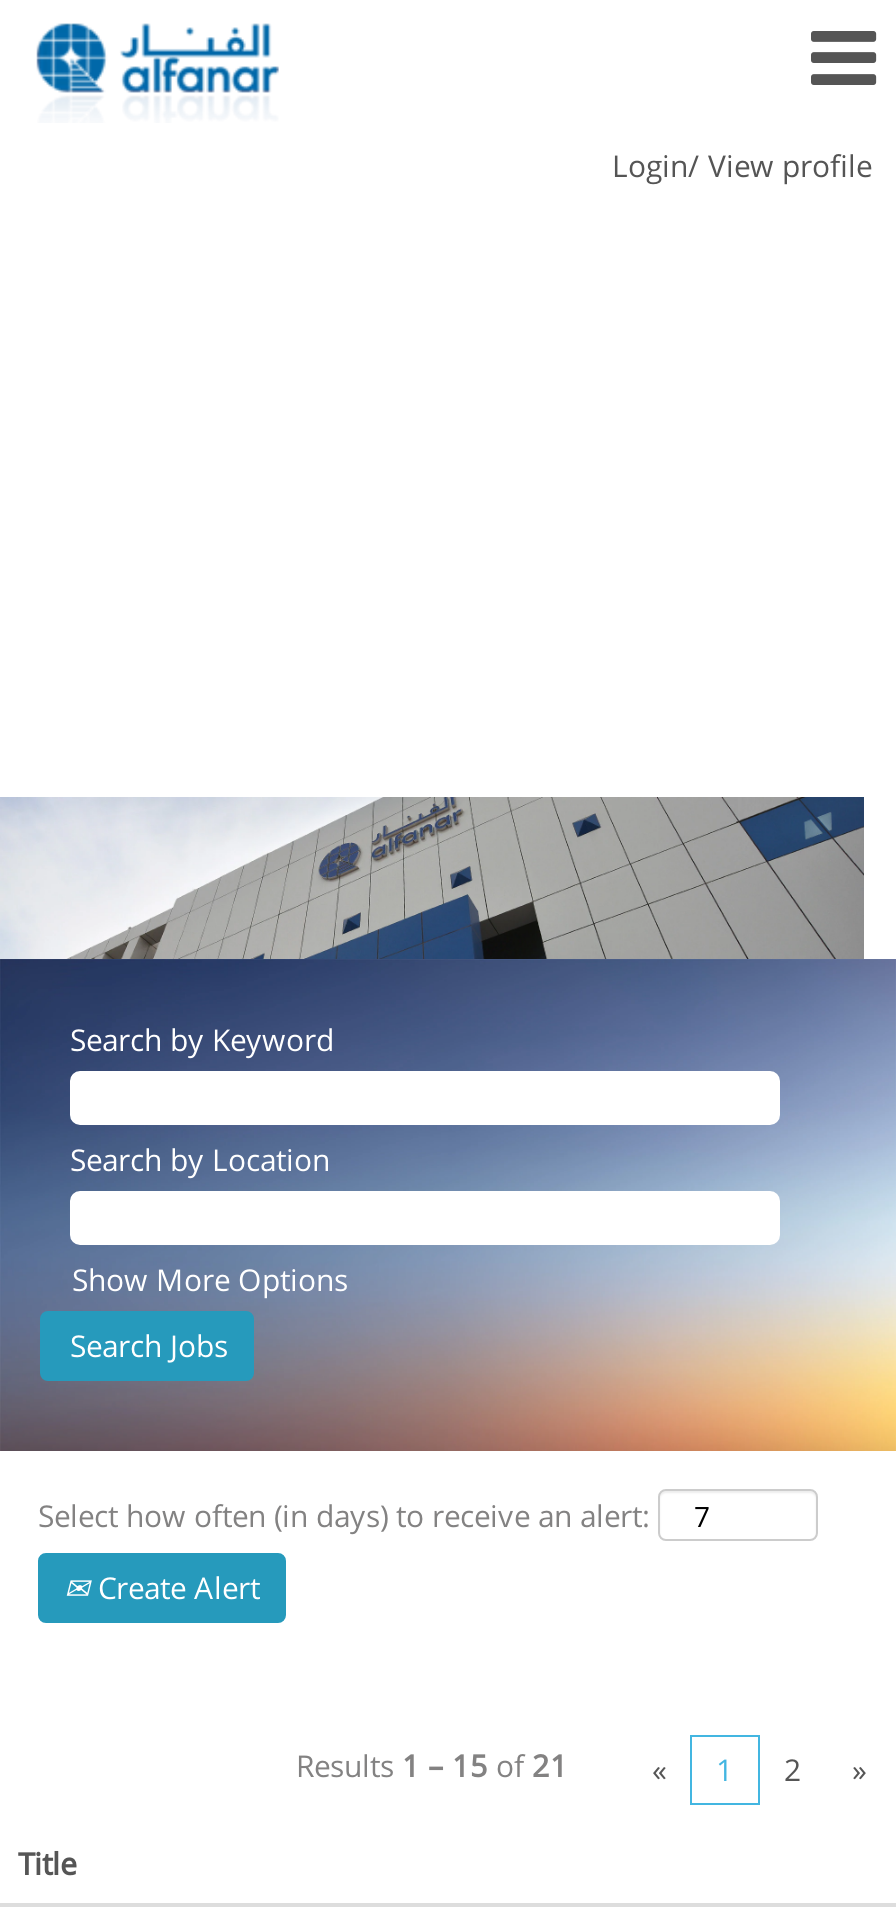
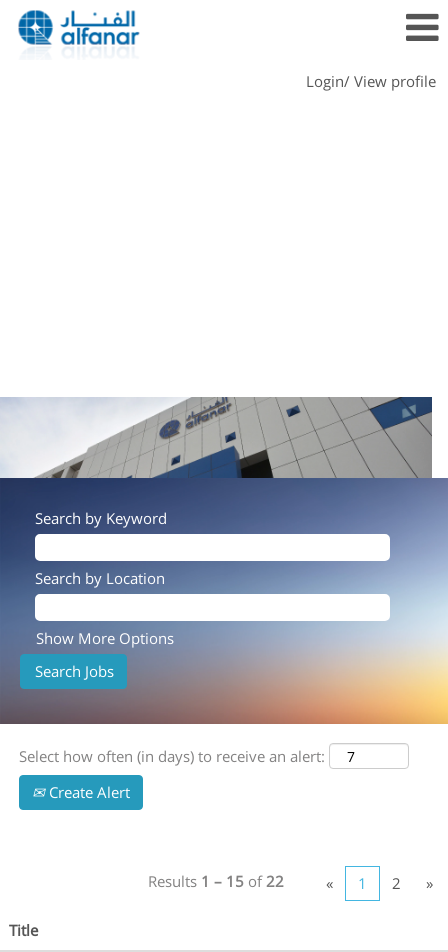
[296,1744,568,1784] Results 1 – 15 of 21 -> [148,870,284,890] Results 1 – 15 of 22

